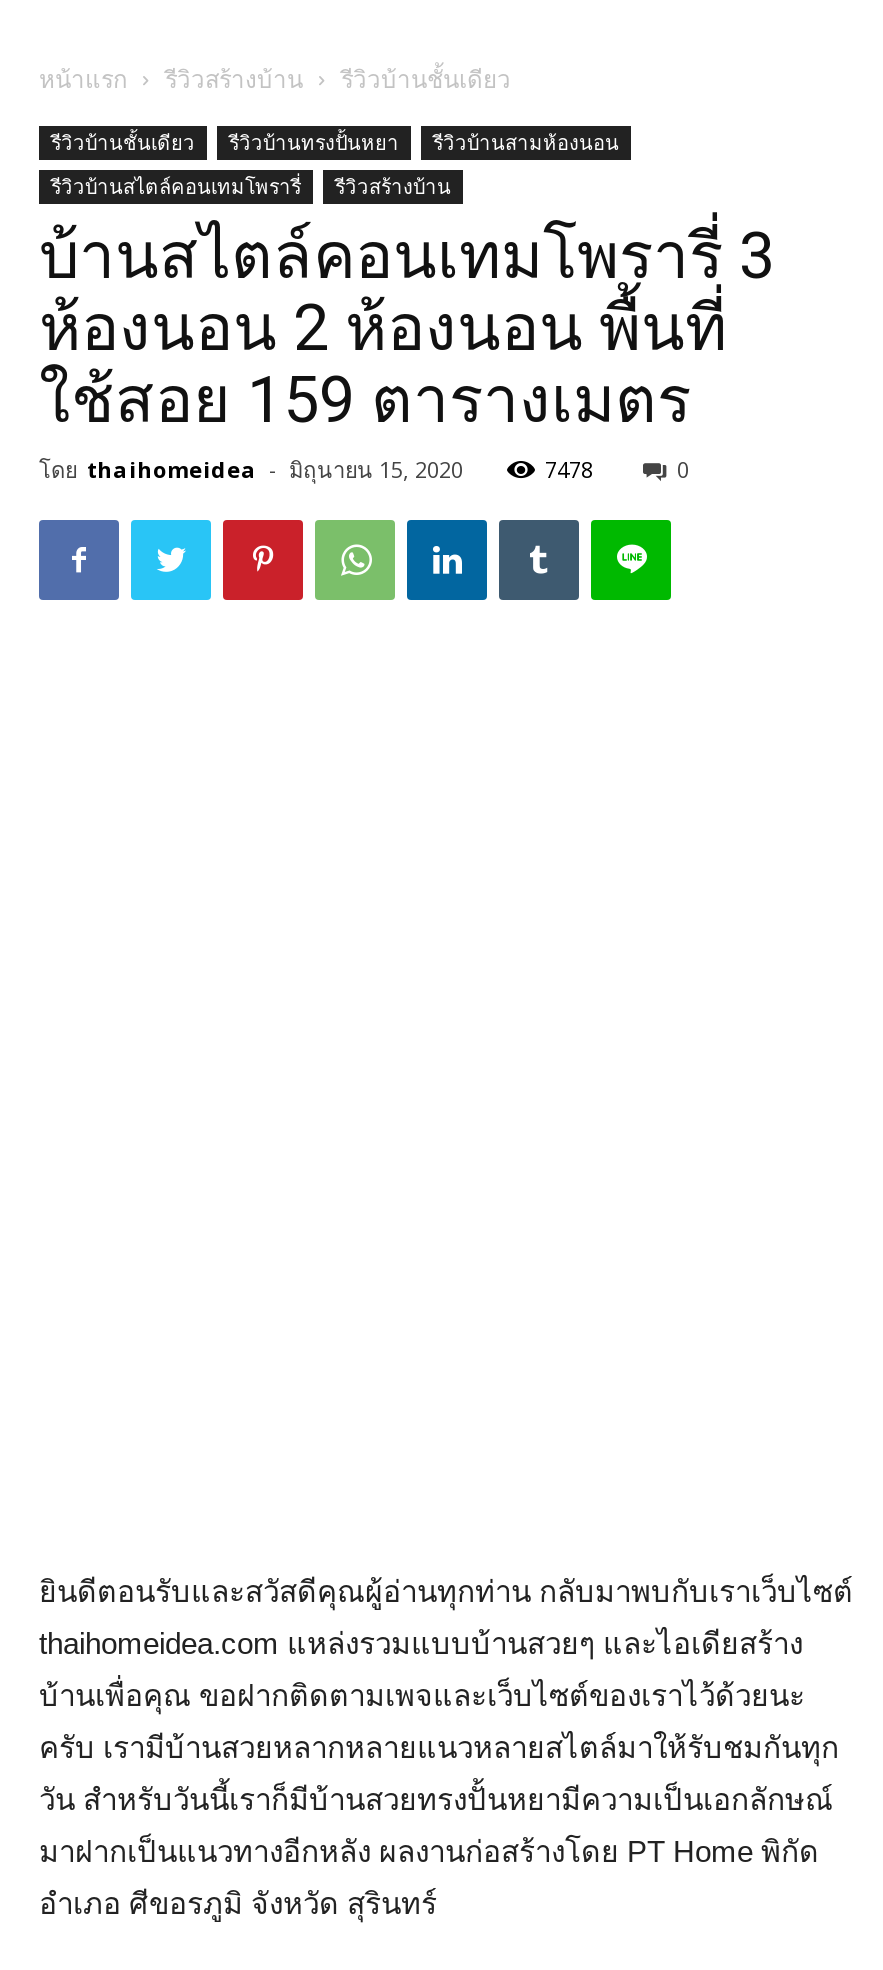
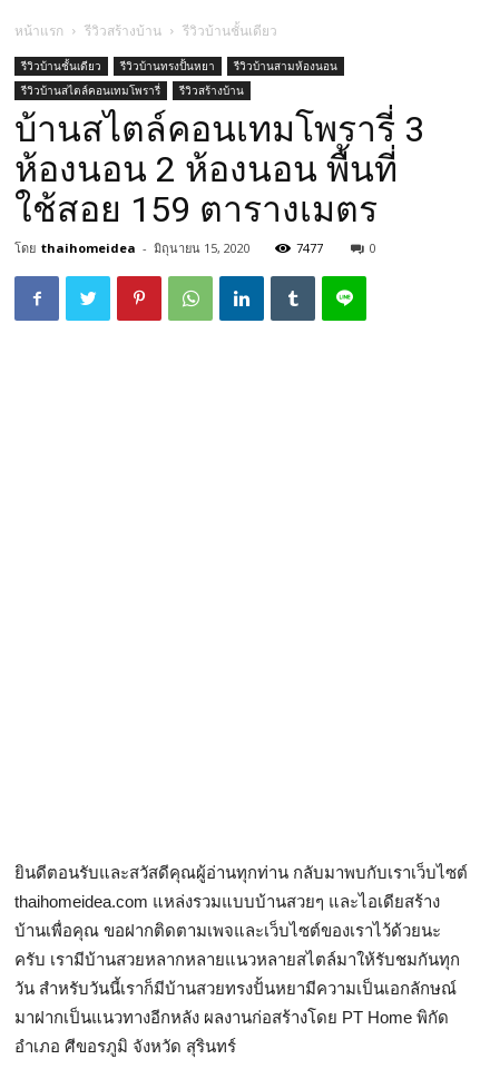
[545,454,593,484] 7478 -> [296,239,323,256] 7477

